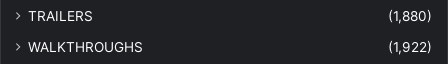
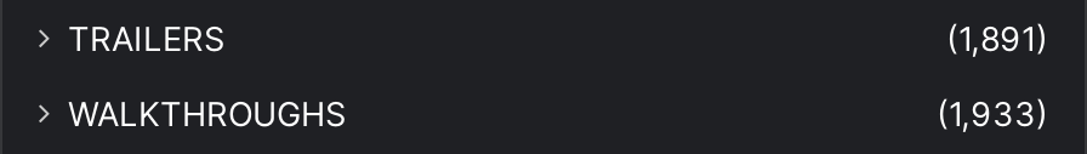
[388,8,432,24] (1,880) -> [946,20,1048,59] (1,891)
[388,39,432,55] (1,922) -> [937,96,1048,134] (1,933)

